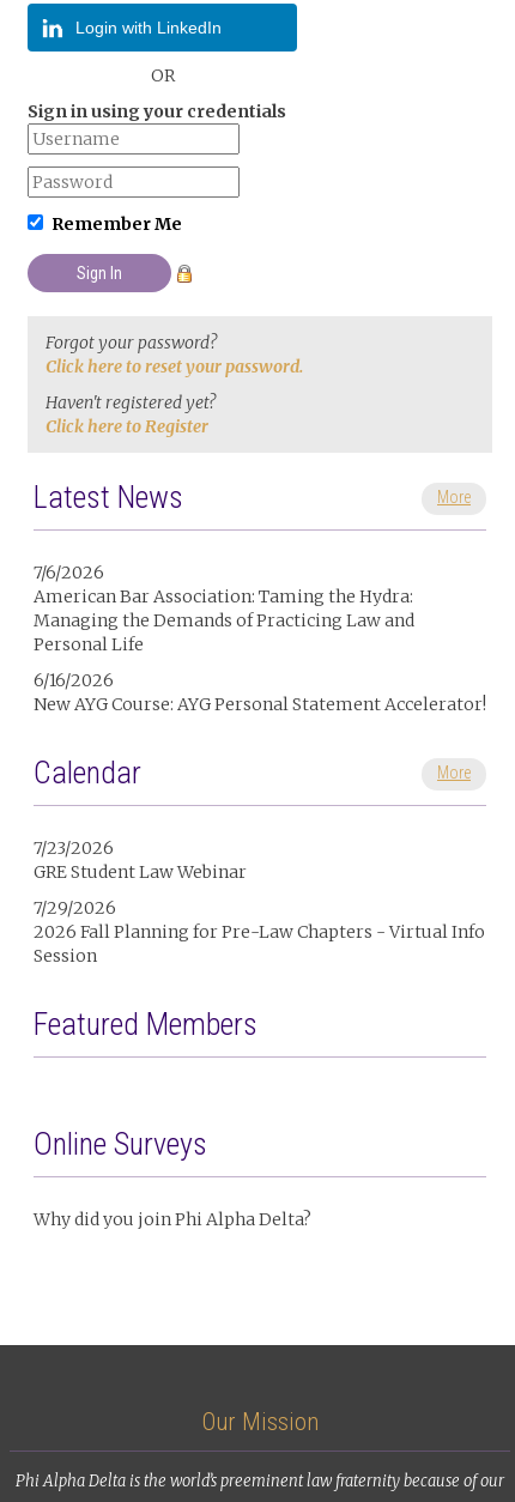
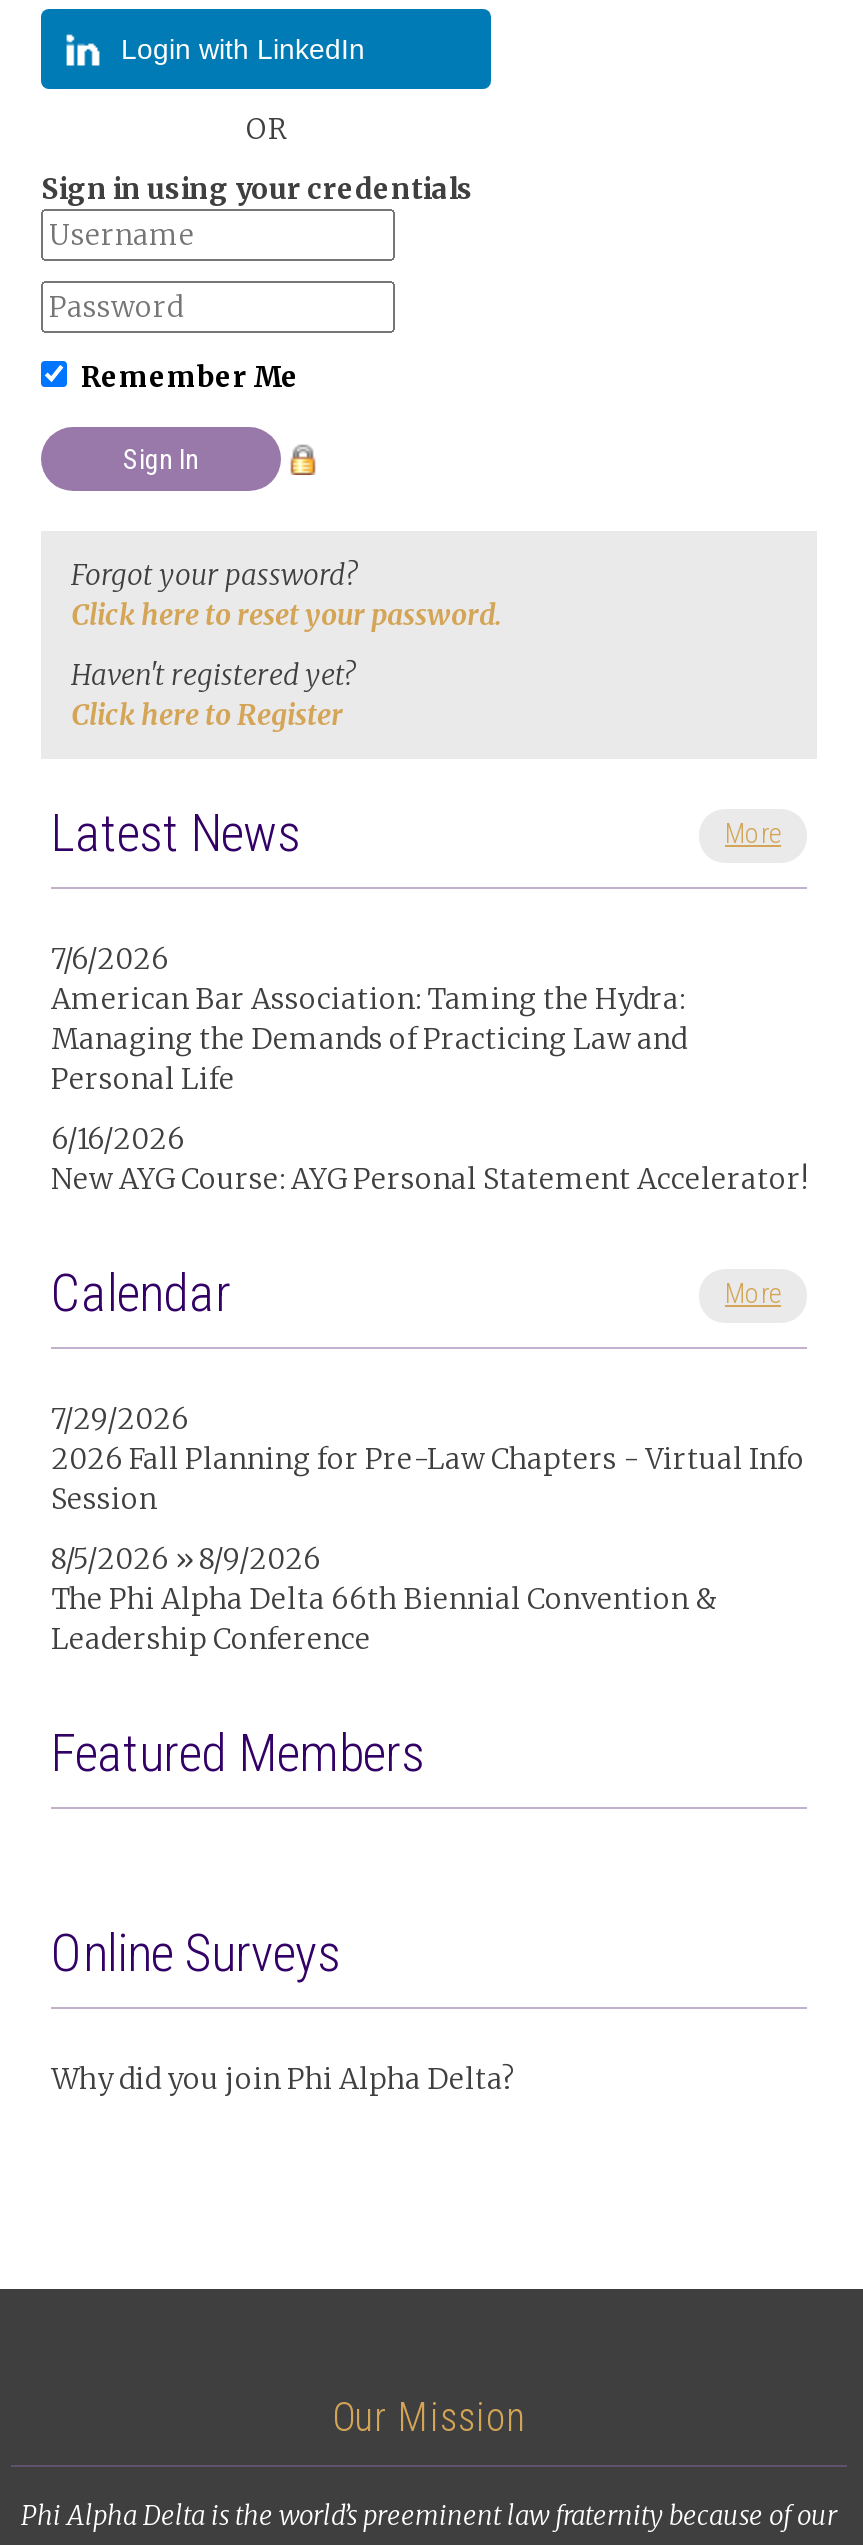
[34,837,247,883] 7/23/2026 | GRE Student Law Webinar -> none
moved [34,897,485,967] -> [51,1401,805,1517]: 7/29/2026 | 2026 Fall Planning for Pre-Law Chapters - Virtual Info | Session
none -> [51,1541,715,1657] 8/5/2026 » 8/9/2026 | The Phi Alpha Delta 66th Biennial Convention & | Leadership Conference

